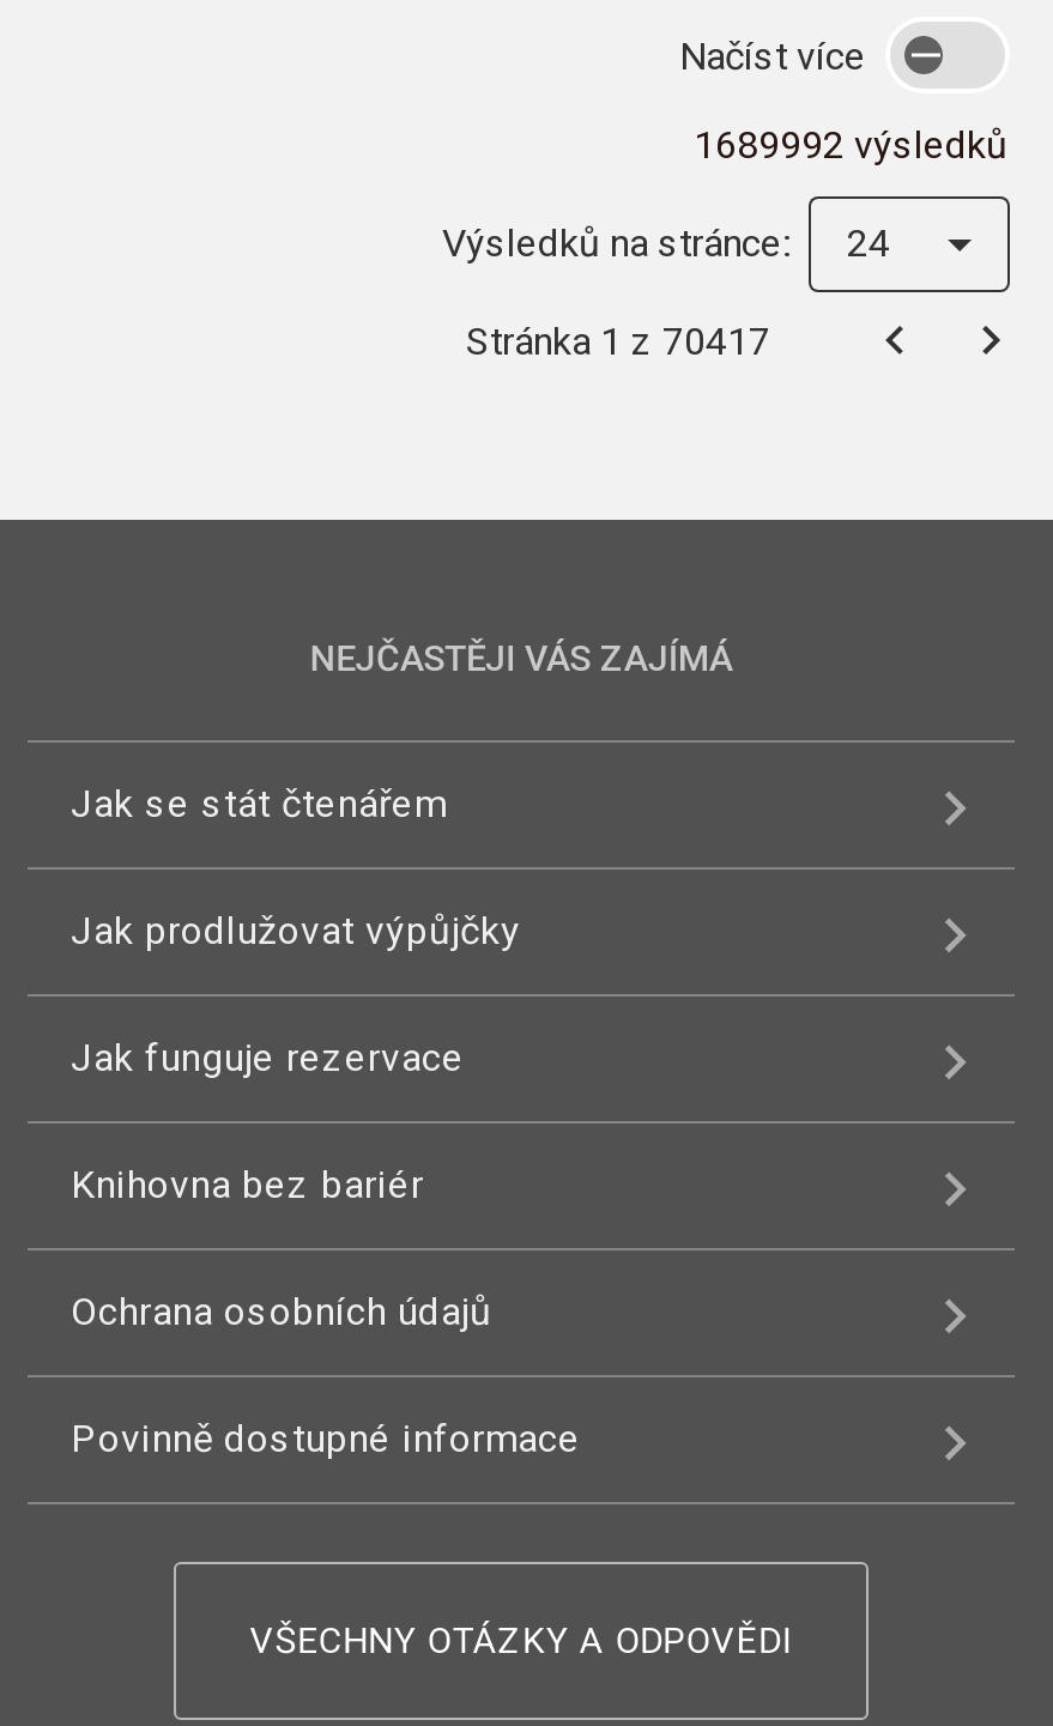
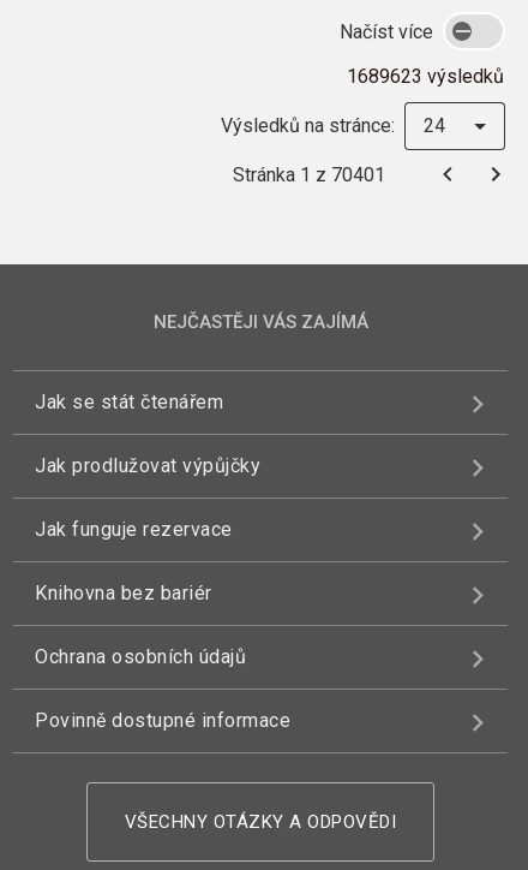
[694,122,1007,168] 1689992 výsledků -> [347,65,504,88] 1689623 výsledků
[466,317,770,363] Stránka 1 z 70417 -> [233,163,385,186] Stránka 1 z 70401

